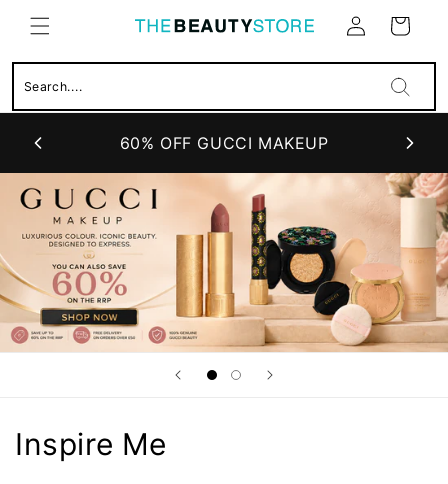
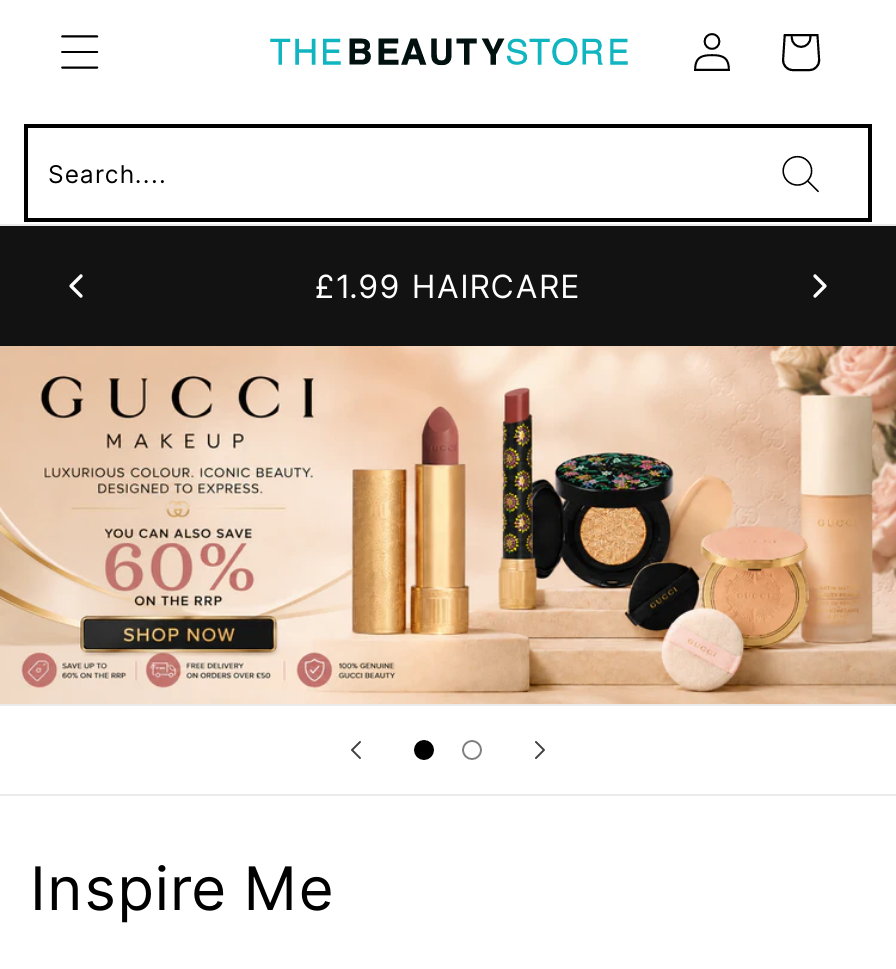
[119,133,328,153] 60% OFF GUCCI MAKEUP -> [315,266,581,306] £1.99 HAIRCARE

